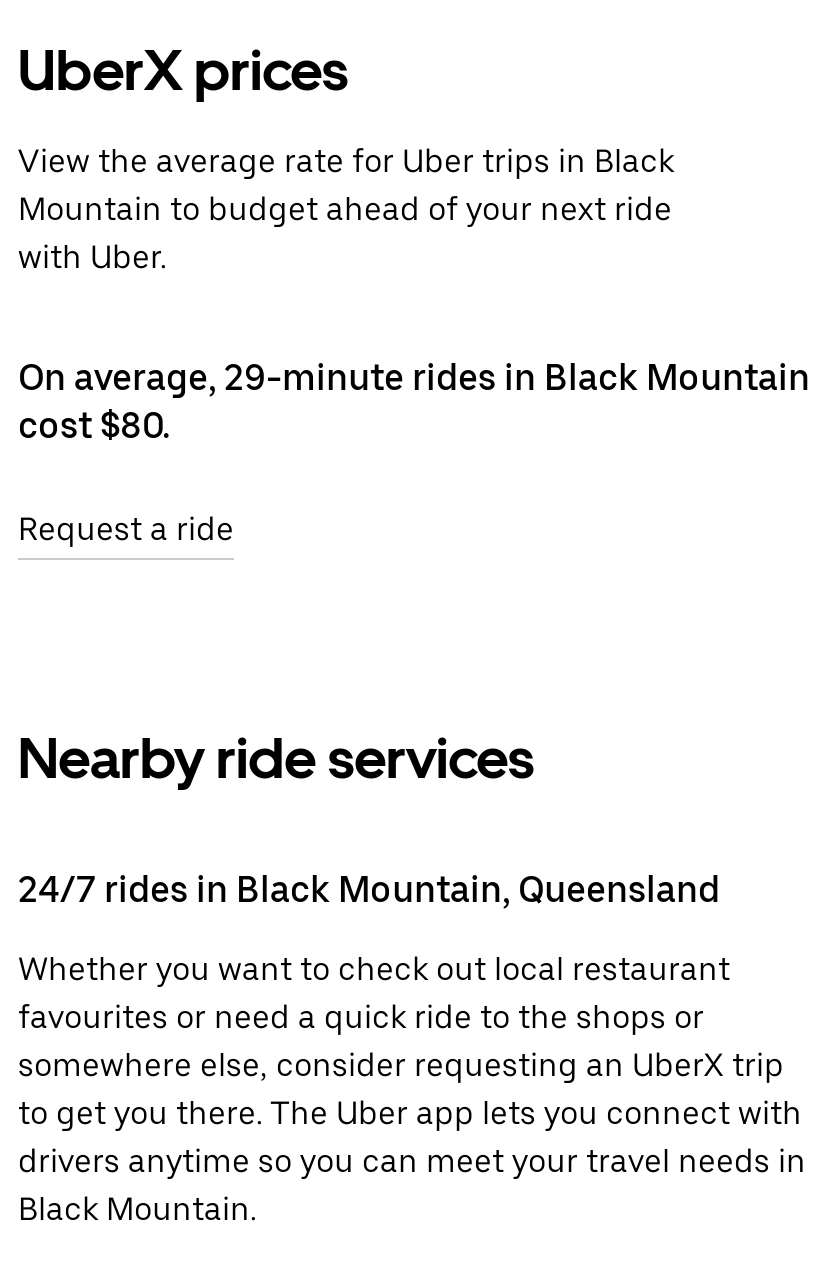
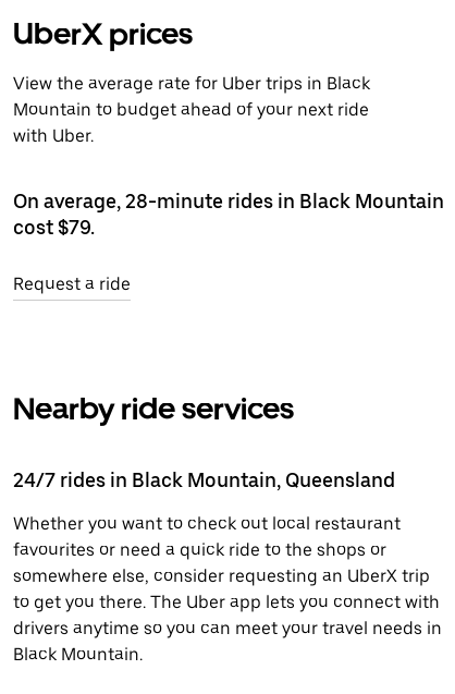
[18,356,810,398] On average, 29-minute rides in Black Mountain -> [13,190,444,212] On average, 28-minute rides in Black Mountain
[18,404,170,446] cost $80. -> [13,216,95,239] cost $79.

